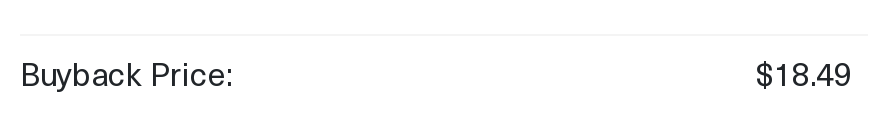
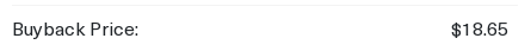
[756,51,852,93] $18.49 -> [451,15,508,40] $18.65

